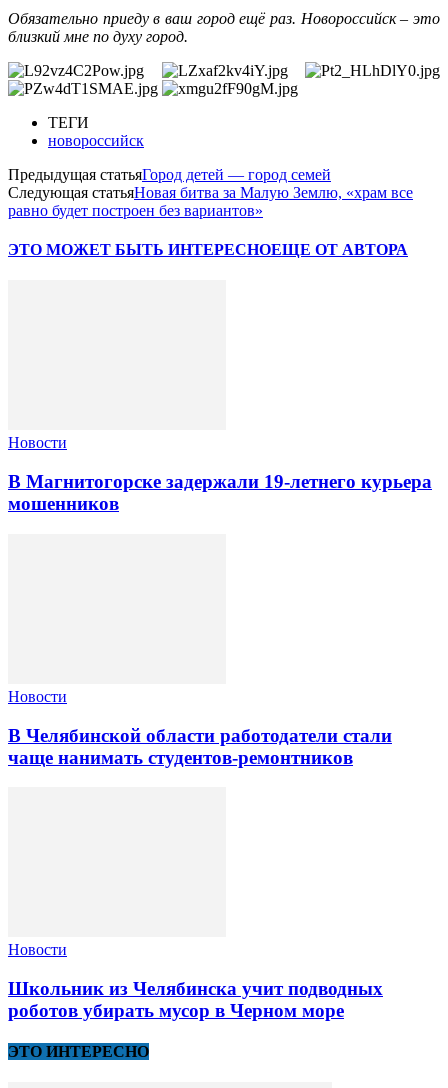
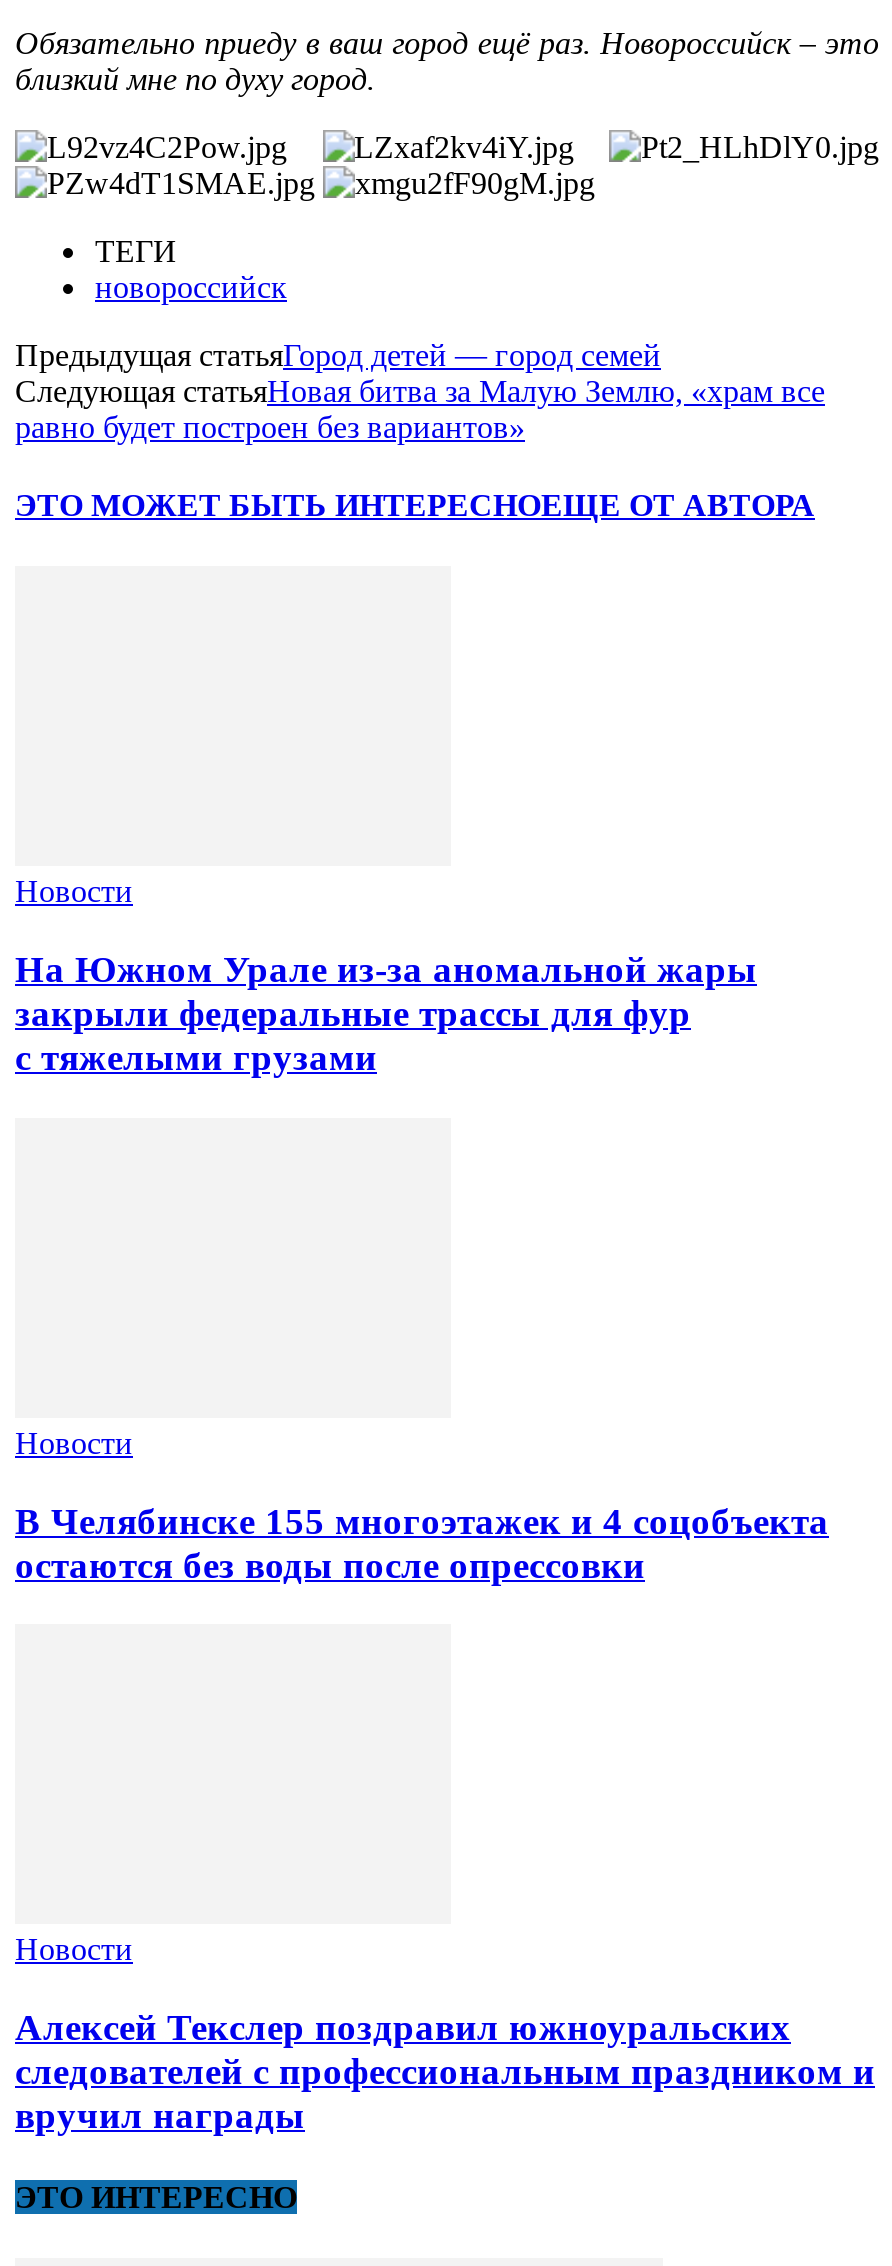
[8,471,432,514] В Магнитогорске задержали 19-летнего курьера | мошенников -> [15,948,757,1078] На Южном Урале из‑за аномальной жары | закрыли федеральные трассы для фур | с тяжелыми грузами
[8,724,392,767] В Челябинской области работодатели стали | чаще нанимать студентов-ремонтников -> [15,1499,829,1585] В Челябинске 155 многоэтажек и 4 соцобъекта | остаются без воды после опрессовки
[8,978,383,1021] Школьник из Челябинска учит подводных | роботов убирать мусор в Черном море -> [15,2006,875,2136] Алексей Текслер поздравил южноуральских | следователей с профессиональным праздником и | вручил награды

